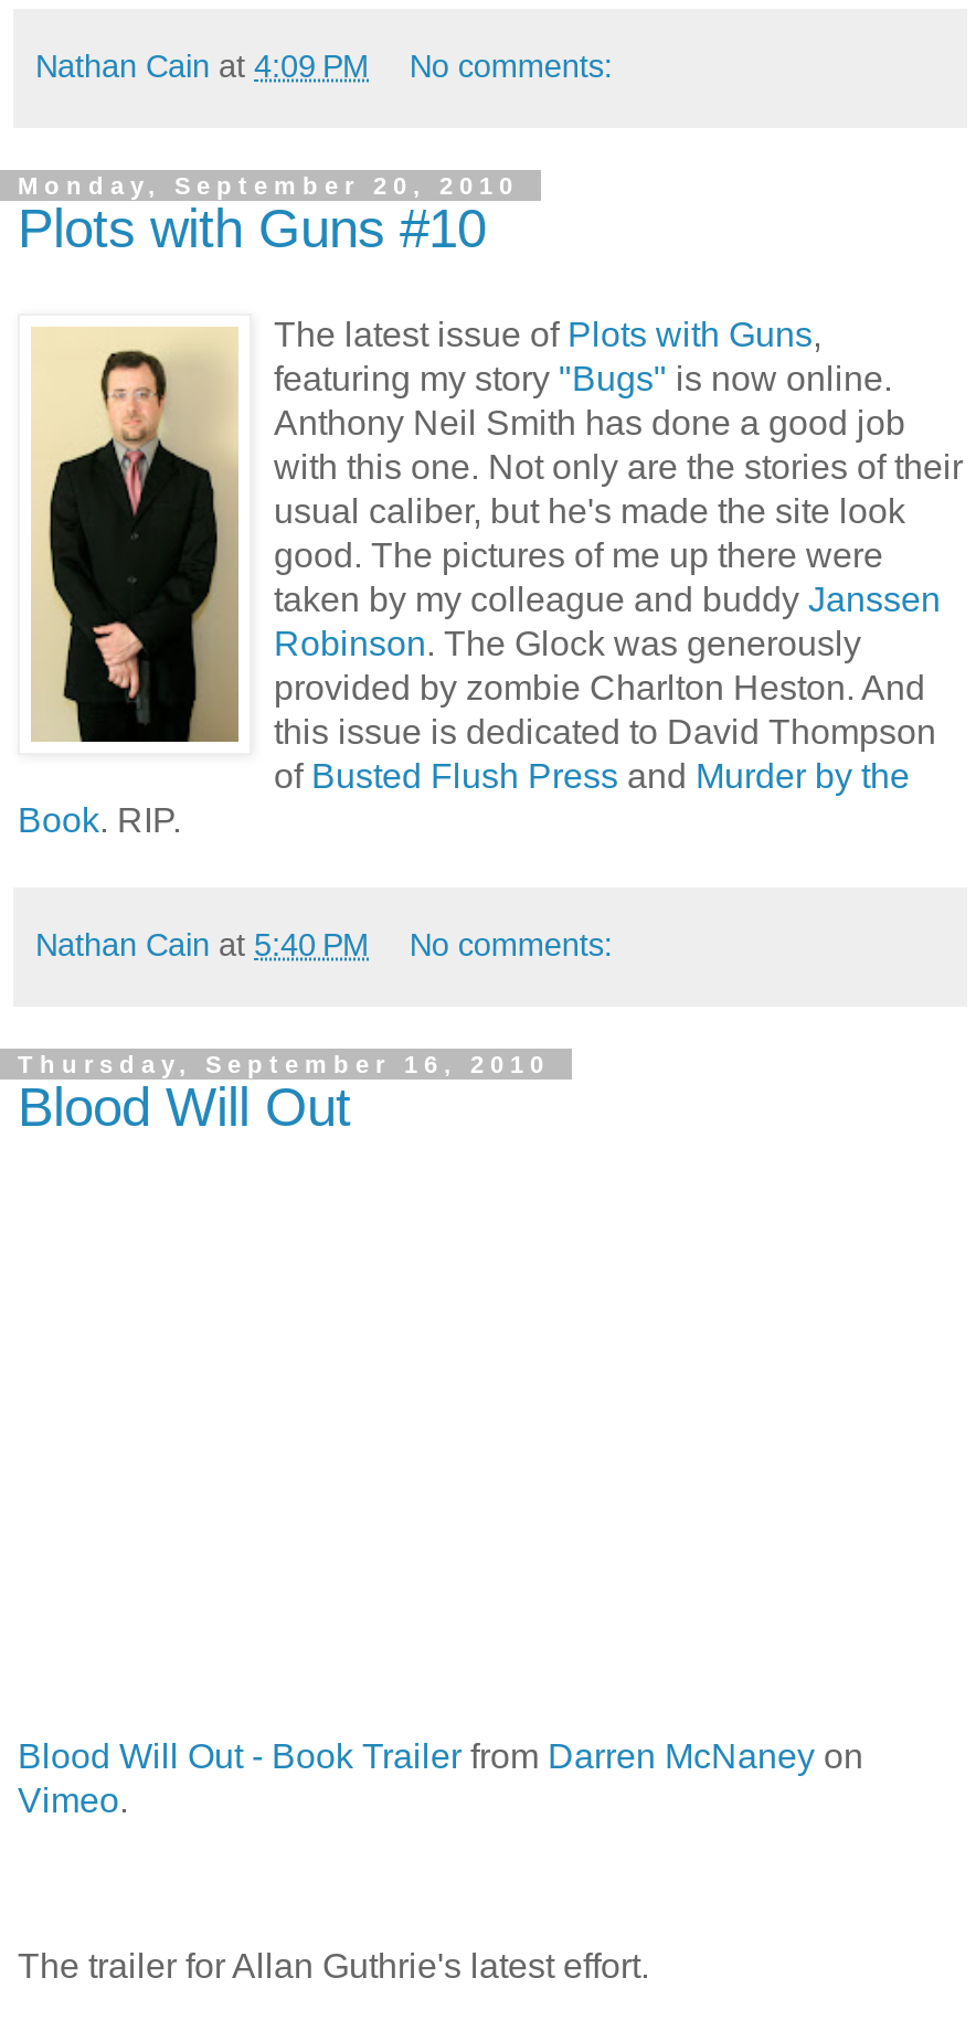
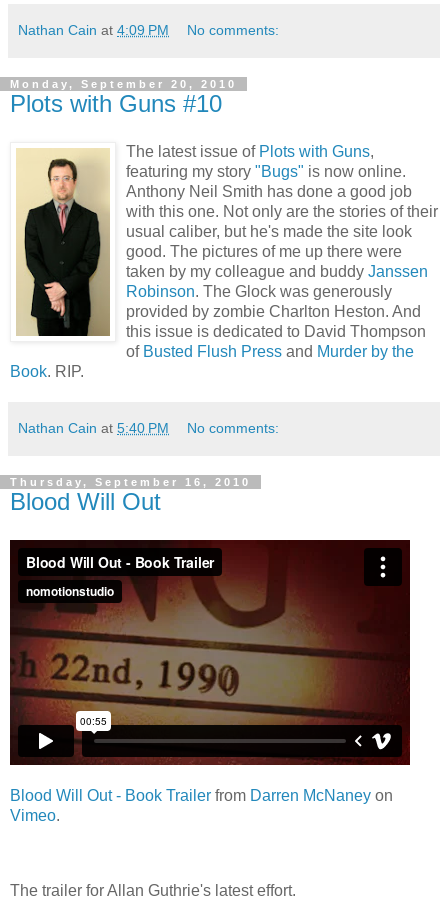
none -> [9,539,411,766] [image]

